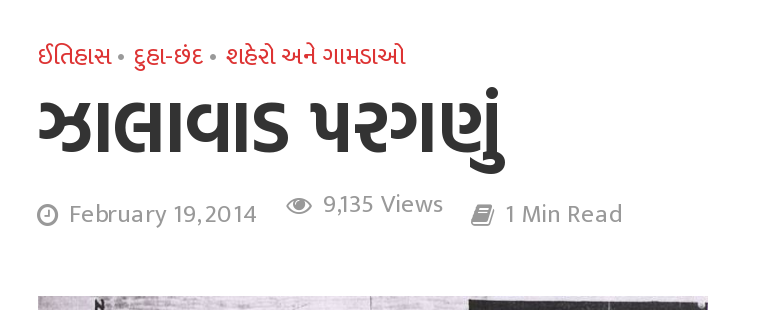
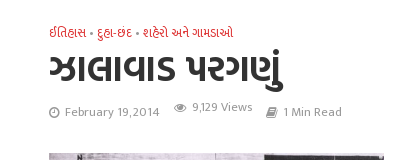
[69,184,623,236] February 19, 2014 9,135 Views 1 Min Read -> [64,97,341,123] February 19, 2014 9,129 Views 1 Min Read

